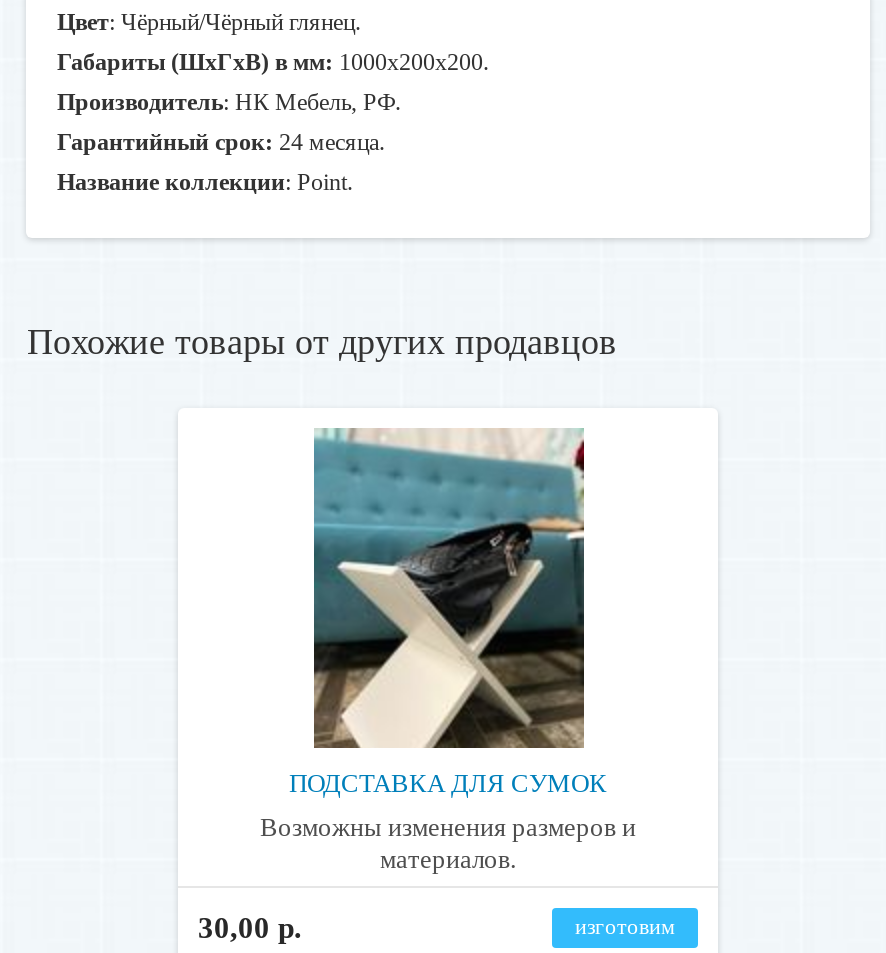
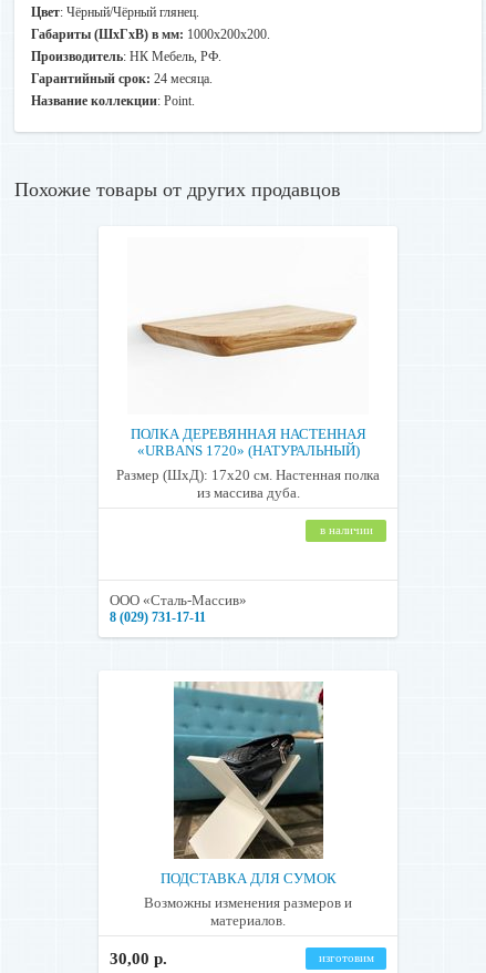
none -> [110,591,247,624] ООО «Сталь-Массив» | 8 (029) 731-17-11
none -> [116,425,380,536] ПОЛКА ДЕРЕВЯННАЯ НАСТЕННАЯ | «URBANS 1720» (НАТУРАЛЬНЫЙ) | Размер (ШхД): 17х20 см. Настенная полка | из массива дуба. | в наличии
none -> [134,305,358,358] [image]

